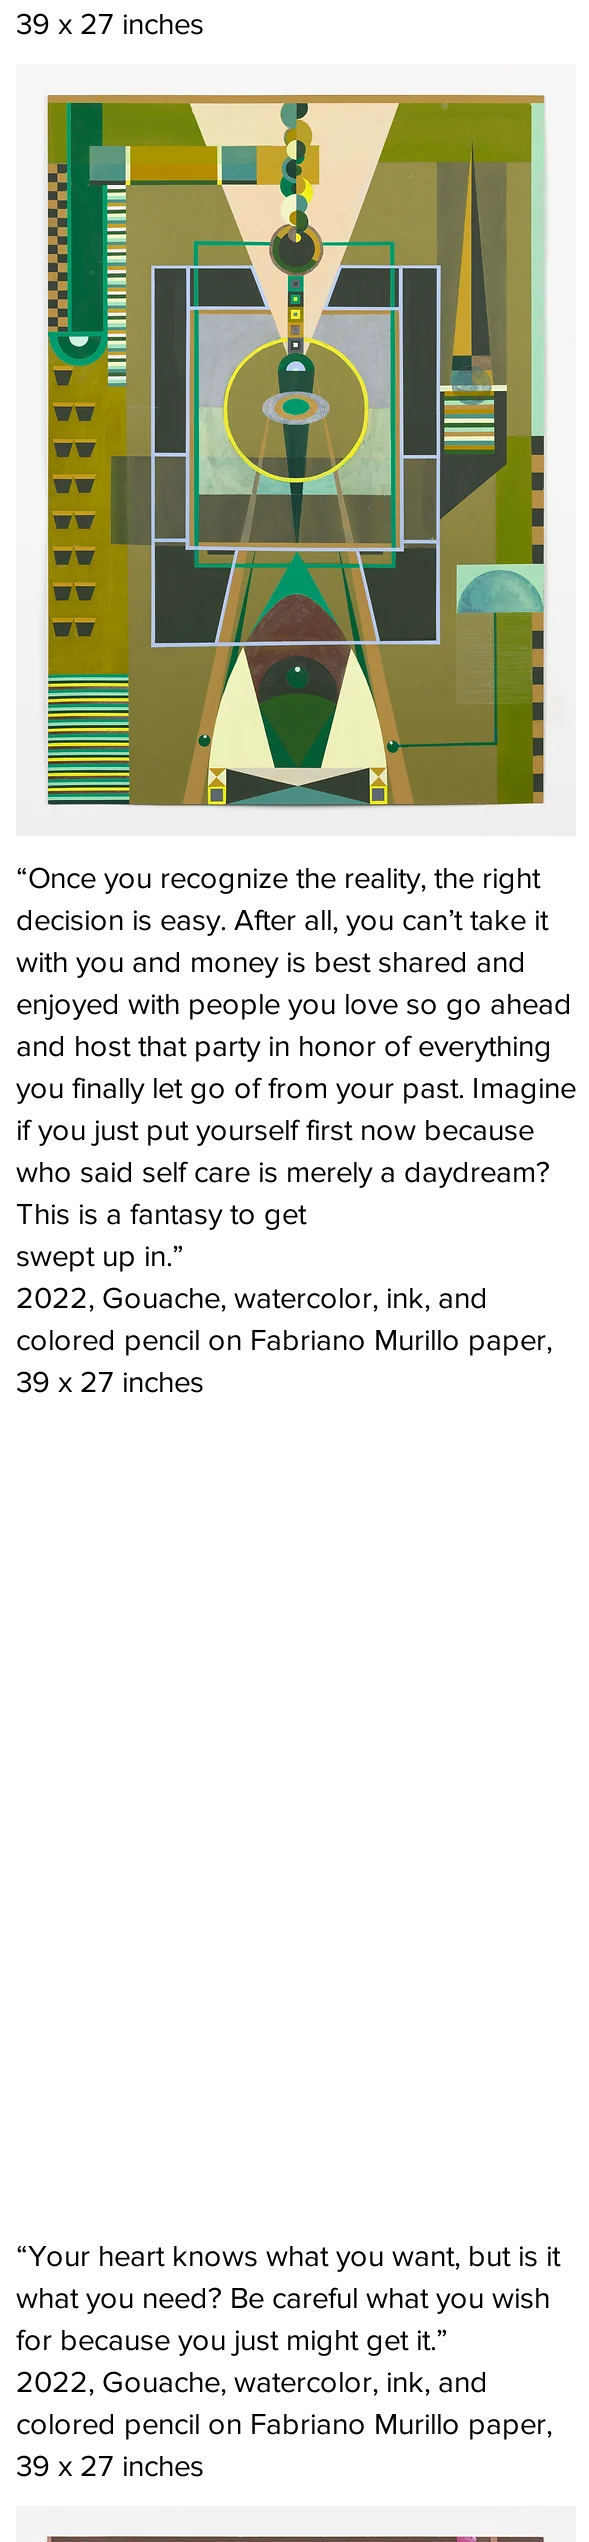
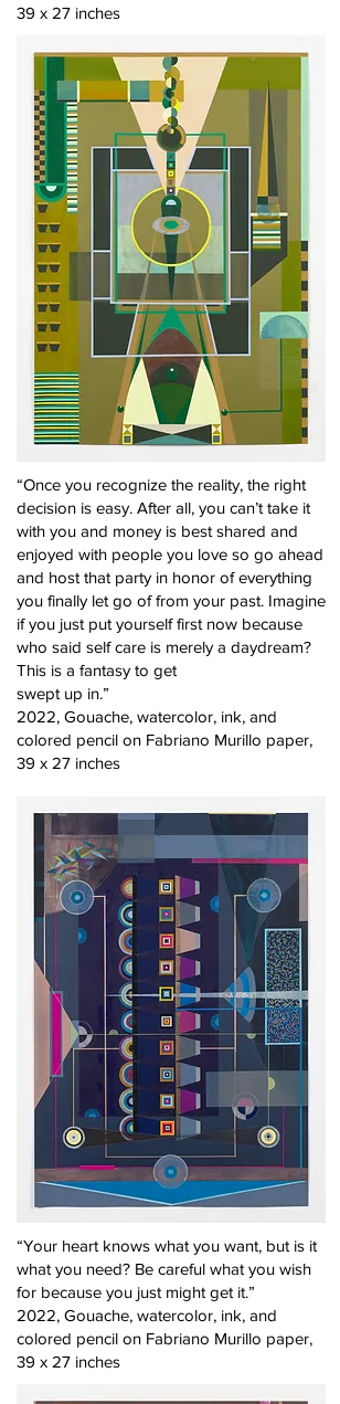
none -> [30,811,310,1210] [image]

